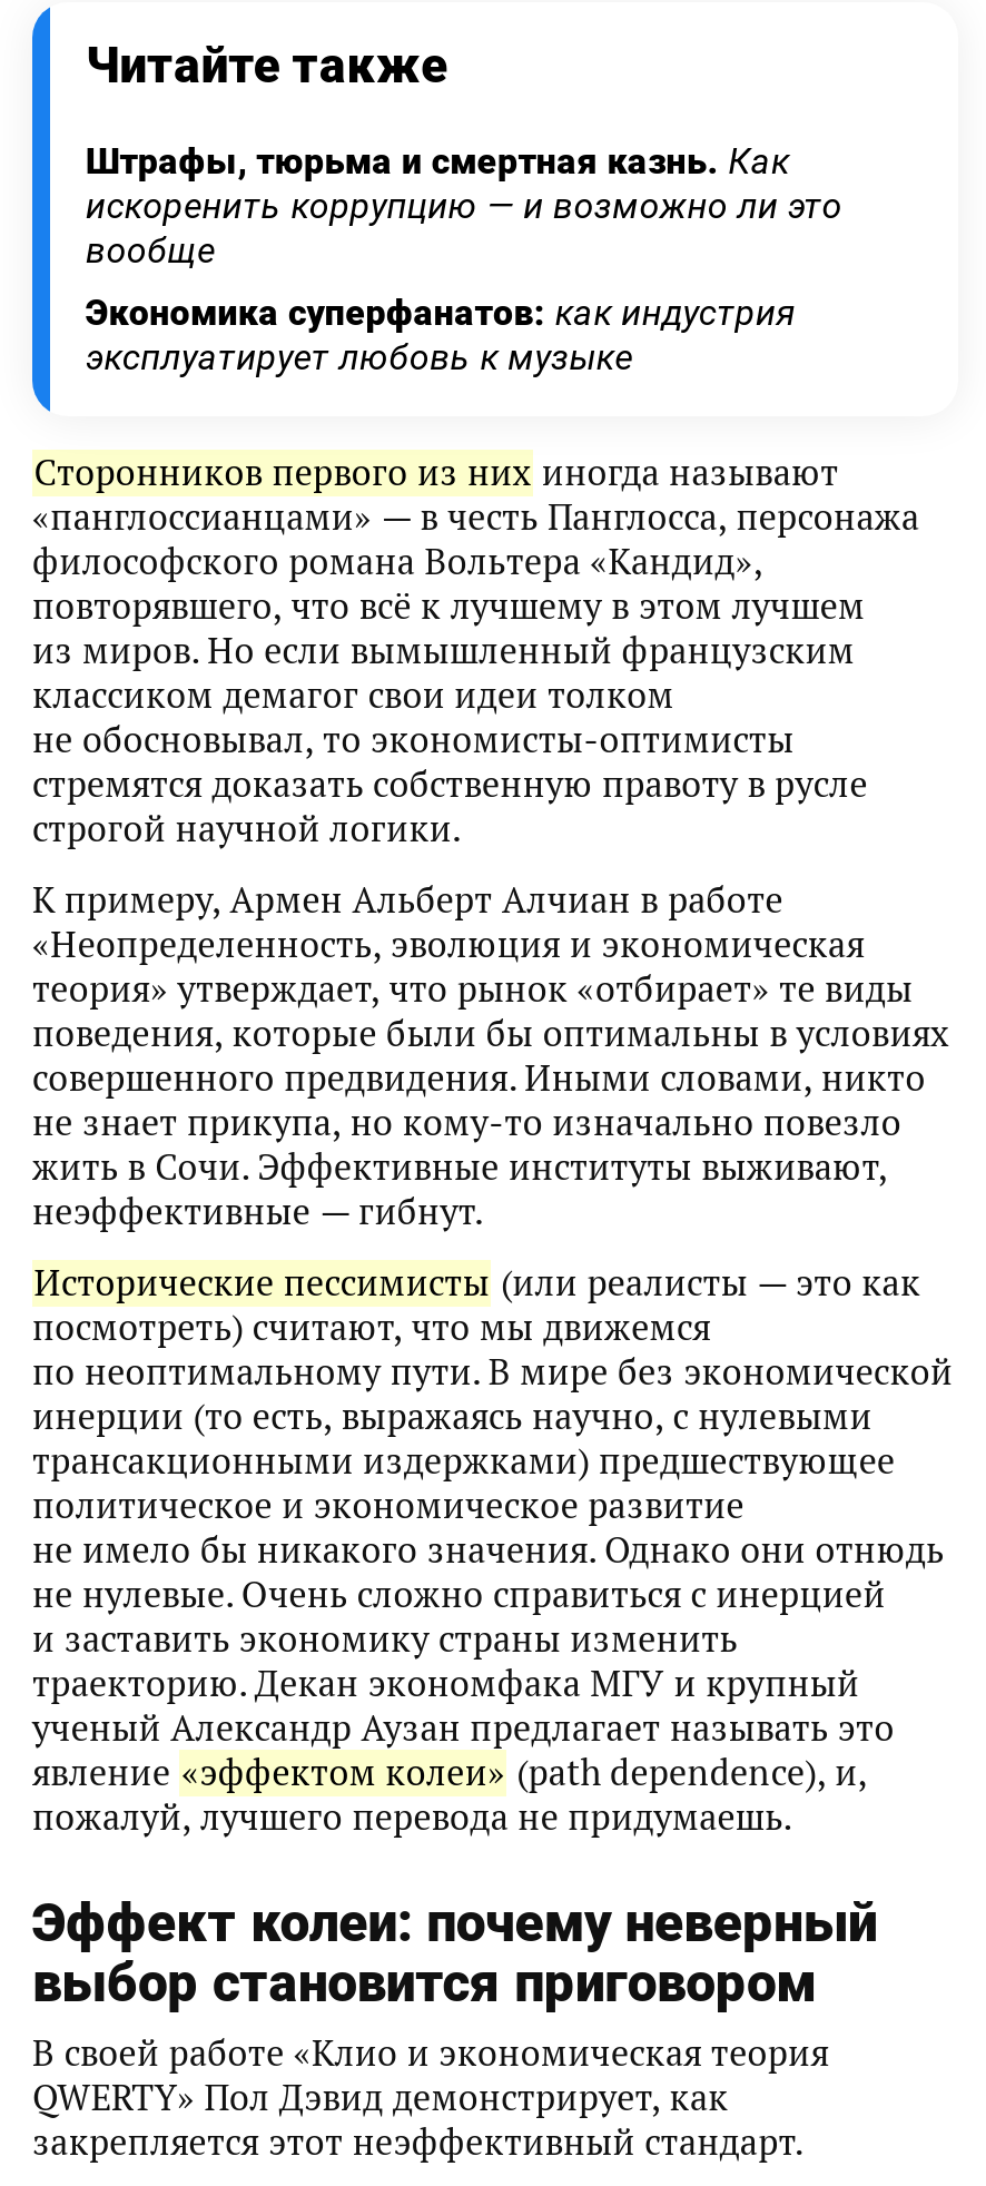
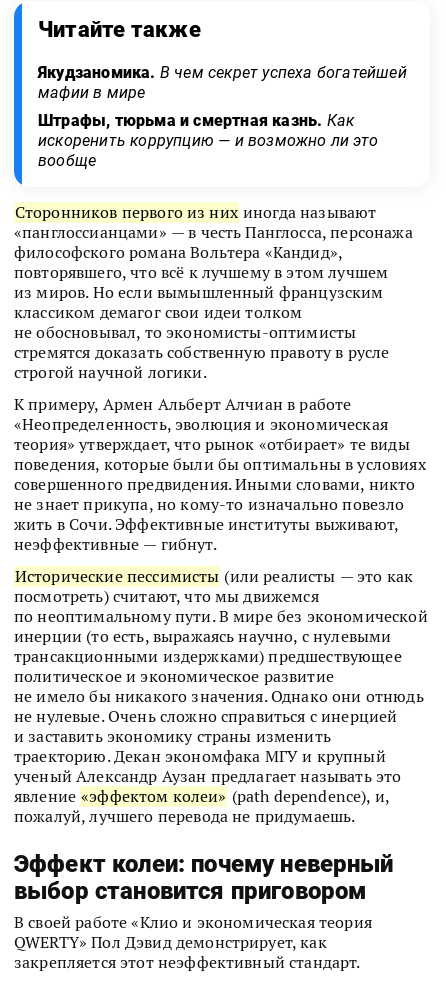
none -> [38,63,407,102] Якудзаномика. В чем секрет успеха богатейшей | мафии в мире
moved [86,140,842,272] -> [38,111,378,170]: Штрафы, тюрьма и смертная казнь. Как | искоренить коррупцию — и возможно ли это | вообще
[86,292,797,378] Экономика суперфанатов: как индустрия | эксплуатирует любовь к музыке -> none

